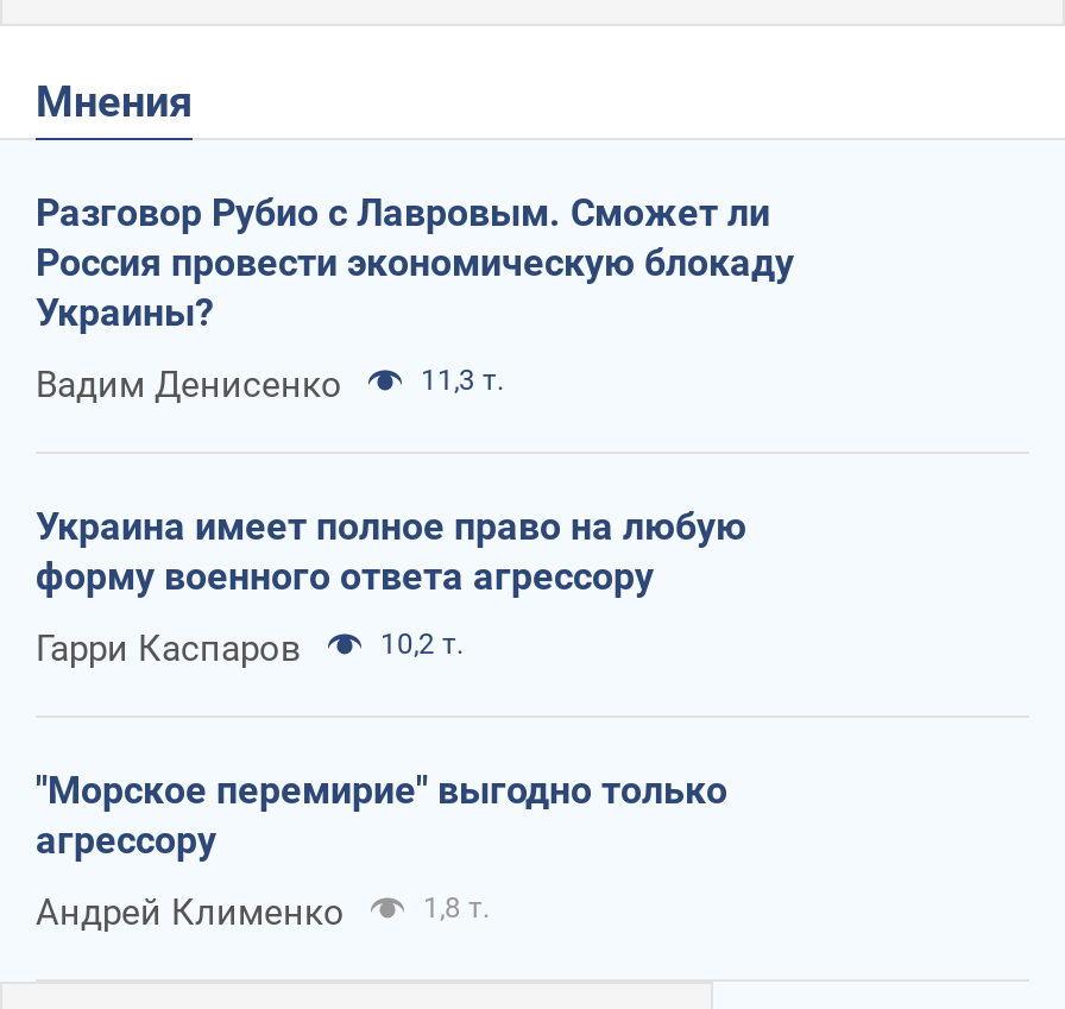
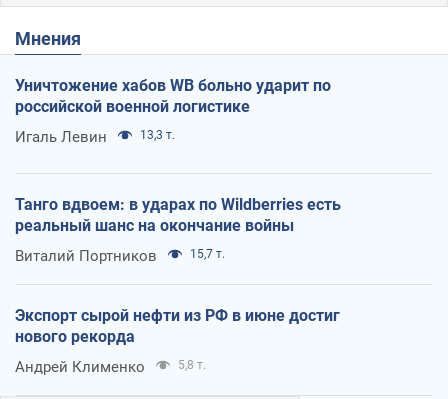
[36,189,794,334] Разговор Рубио с Лавровым. Сможет ли | Россия провести экономическую блокаду | Украины? -> [15,75,331,115] Уничтожение хабов WB больно ударит по | российской военной логистике
[36,362,504,405] Вадим Денисенко | 11,3 т. -> [15,127,175,145] Игаль Левин | 13,3 т.
[36,503,746,598] Украина имеет полное право на любую | форму военного ответа агрессору -> [15,194,341,234] Танго вдвоем: в ударах по Wildberries есть | реальный шанс на окончание войны
[36,626,464,669] Гарри Каспаров | 10,2 т. -> [15,246,225,264] Виталий Портников | 15,7 т.
[36,767,727,862] "Морское перемирие" выгодно только | агрессору -> [15,305,340,345] Экспорт сырой нефти из РФ в июне достиг | нового рекорда
[423,890,490,923] 1,8 т. -> [178,357,206,371] 5,8 т.

